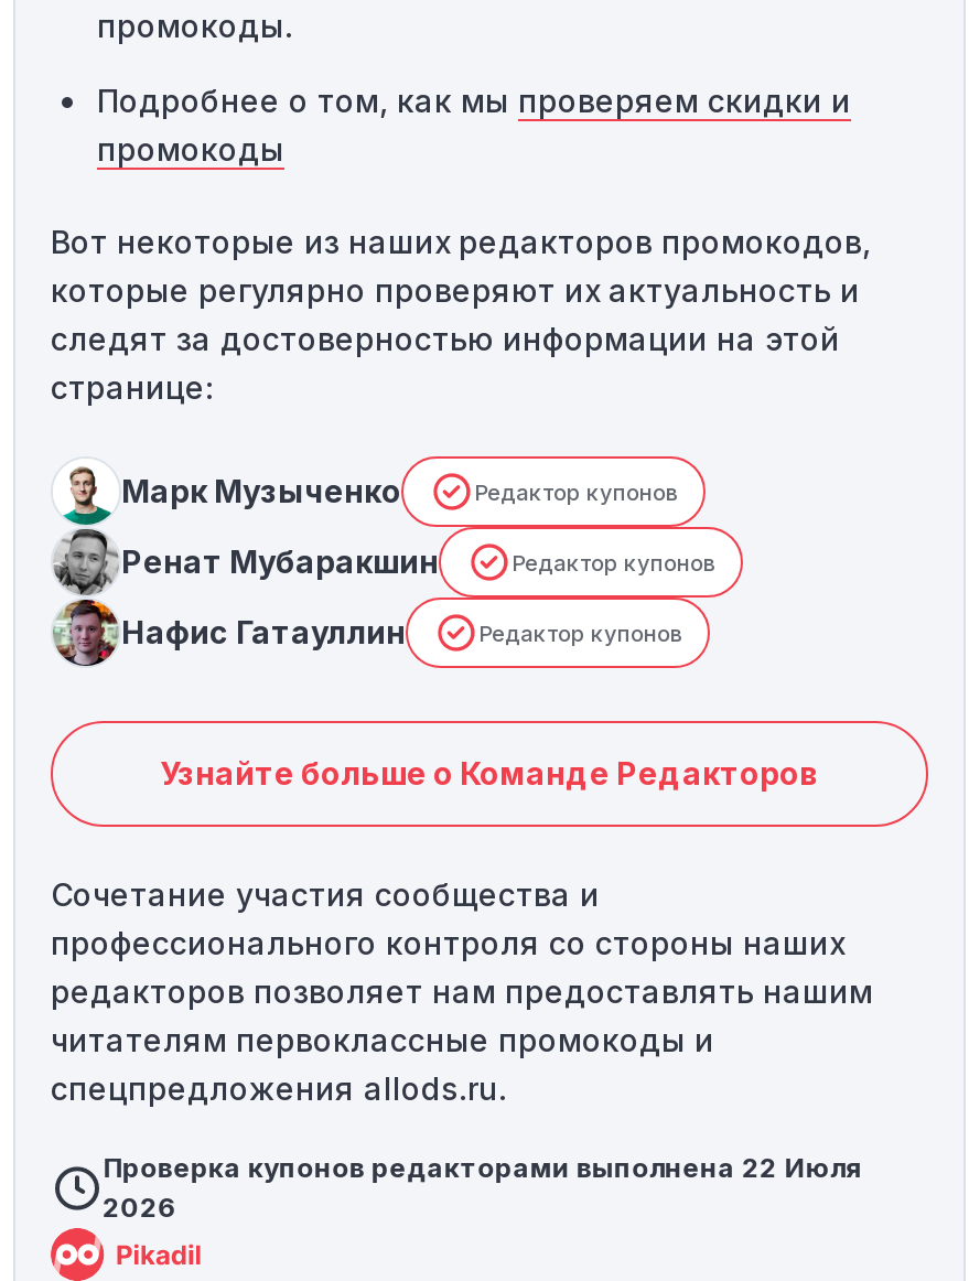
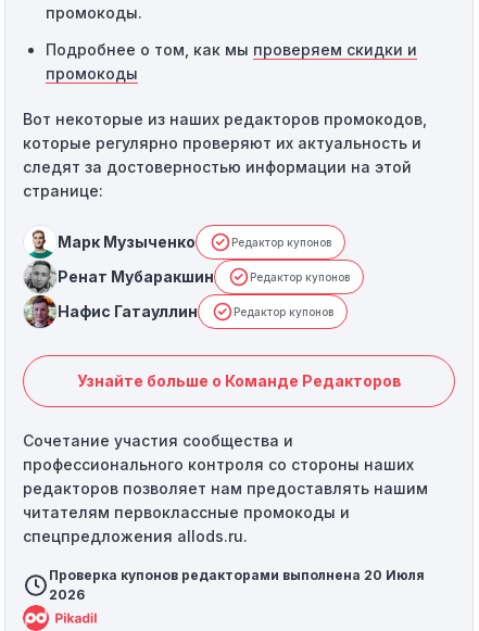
[103,1151,863,1184] Проверка купонов редакторами выполнена 22 Июля -> [48,567,424,583] Проверка купонов редакторами выполнена 20 Июля

